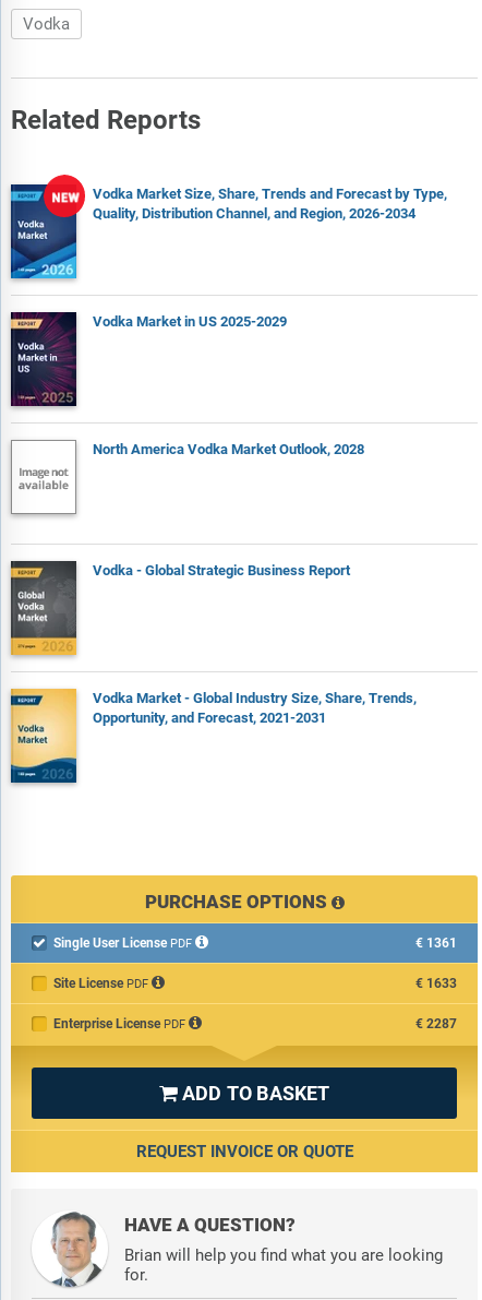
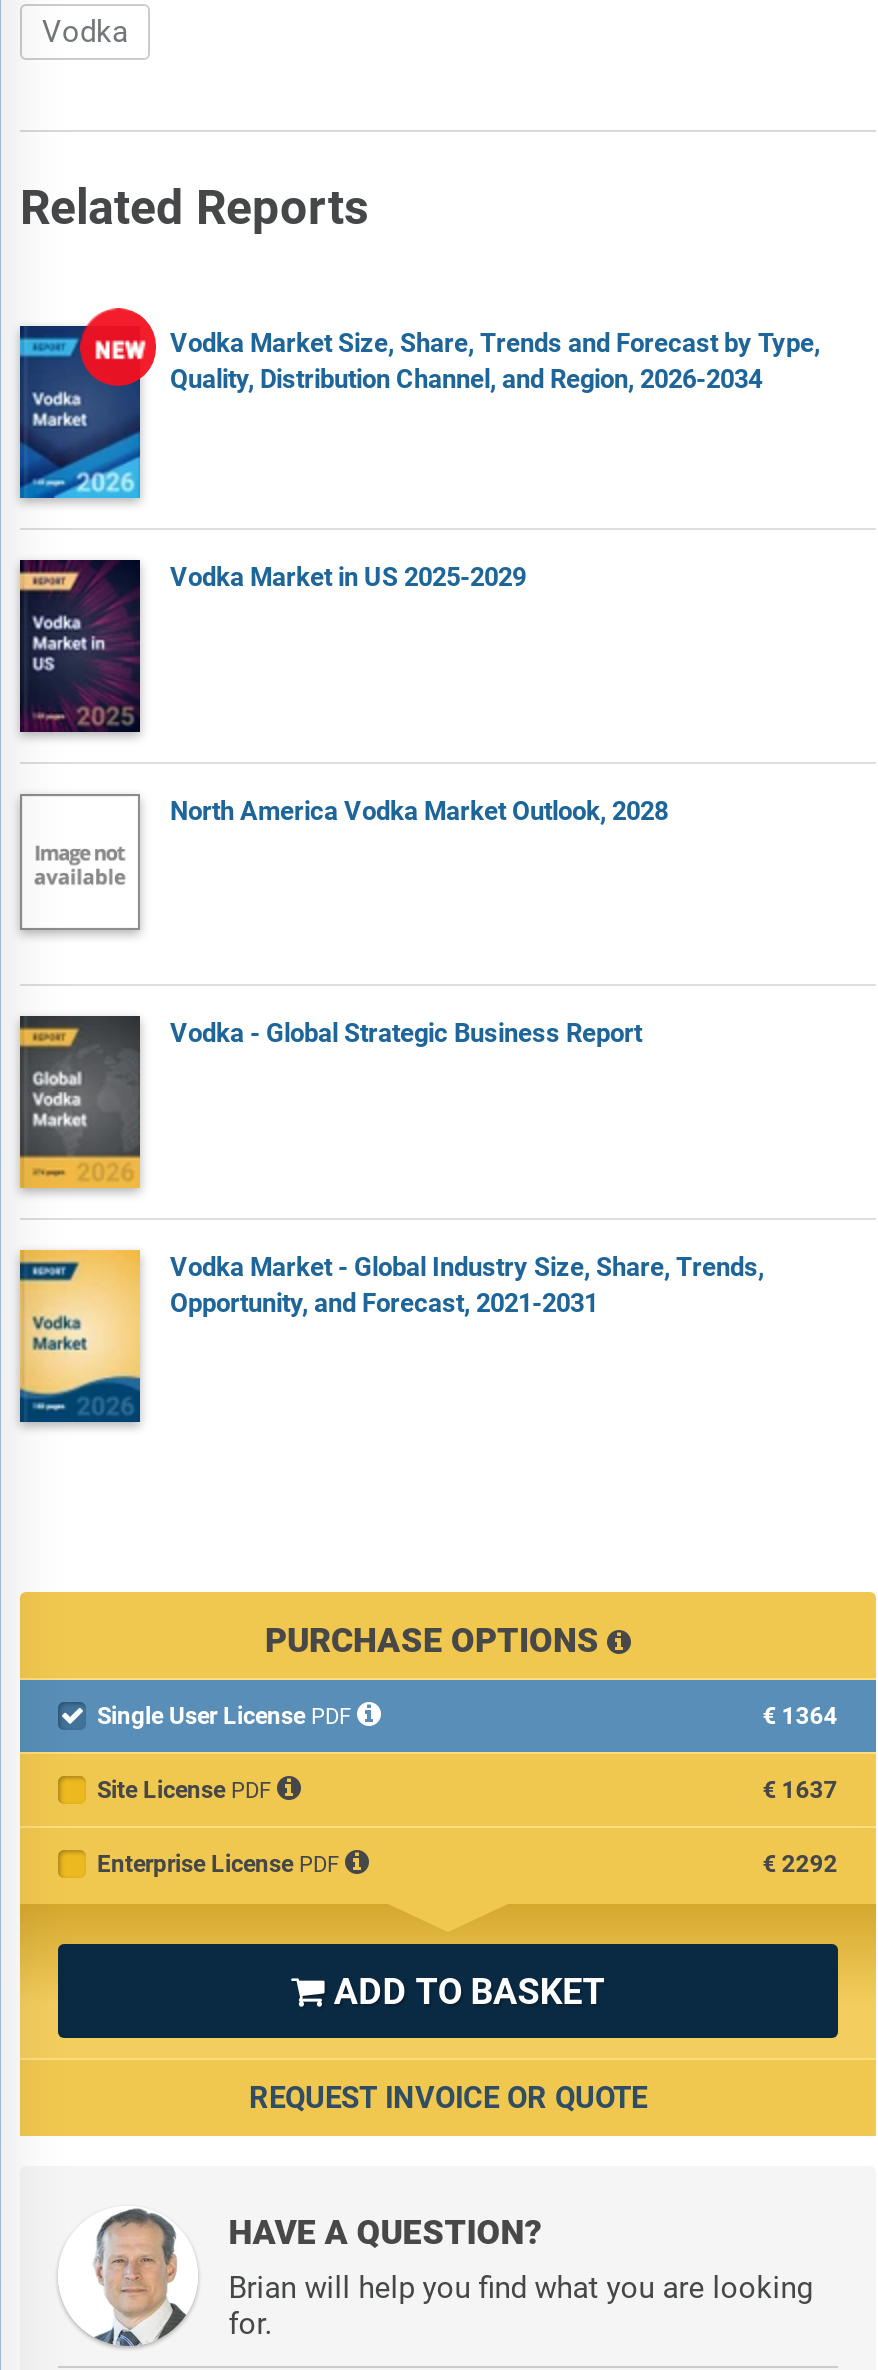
[426,935,457,950] €1361 -> [782,1701,838,1729] €1364
[426,975,457,991] €1633 -> [782,1775,838,1803] €1637
[426,1016,457,1031] €2287 -> [782,1849,838,1877] €2292

